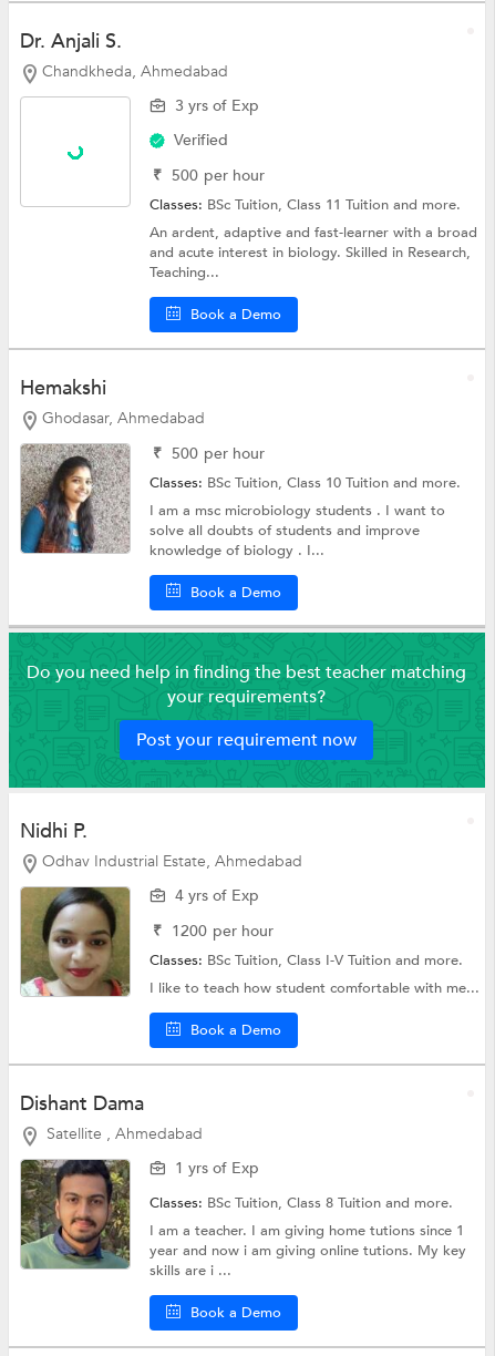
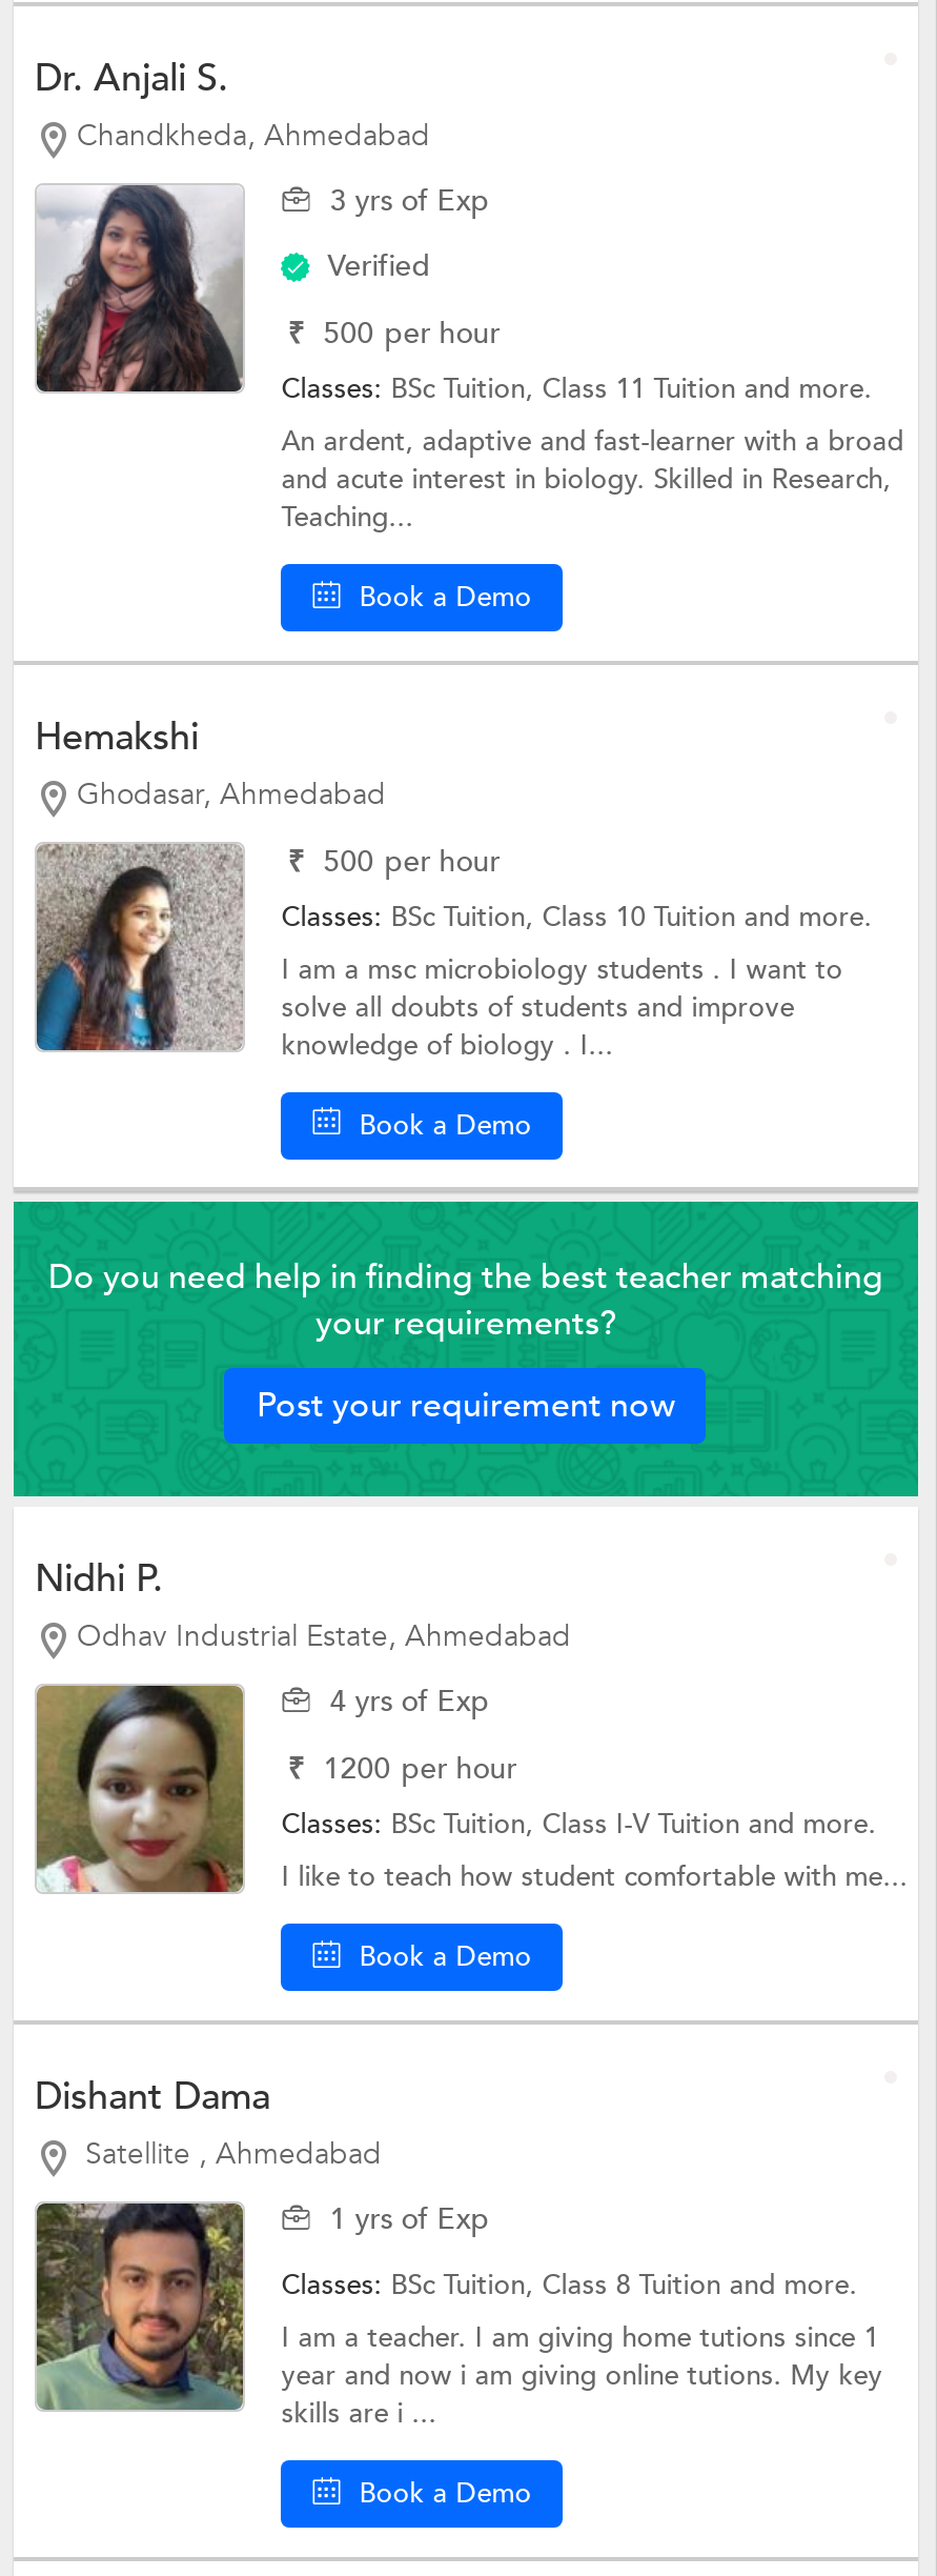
none -> [35,183,245,394] [image]

